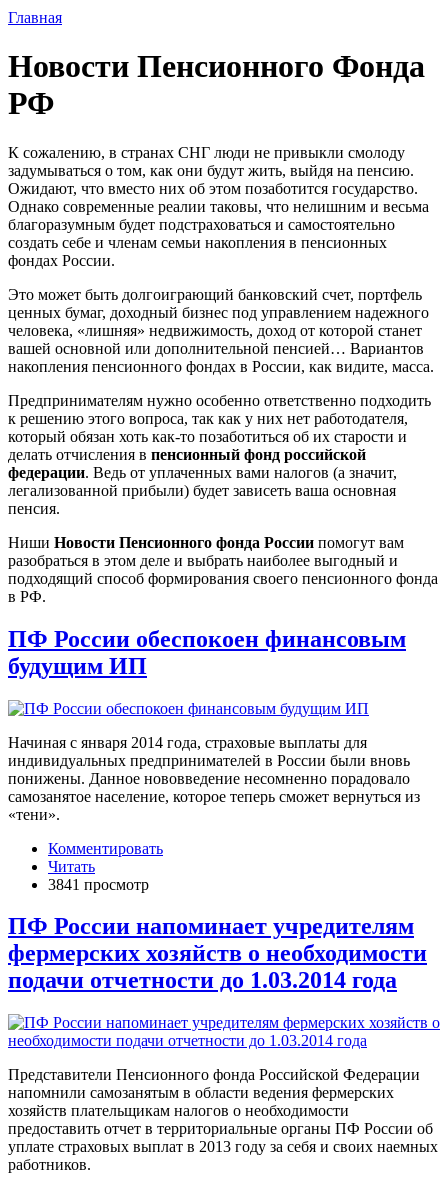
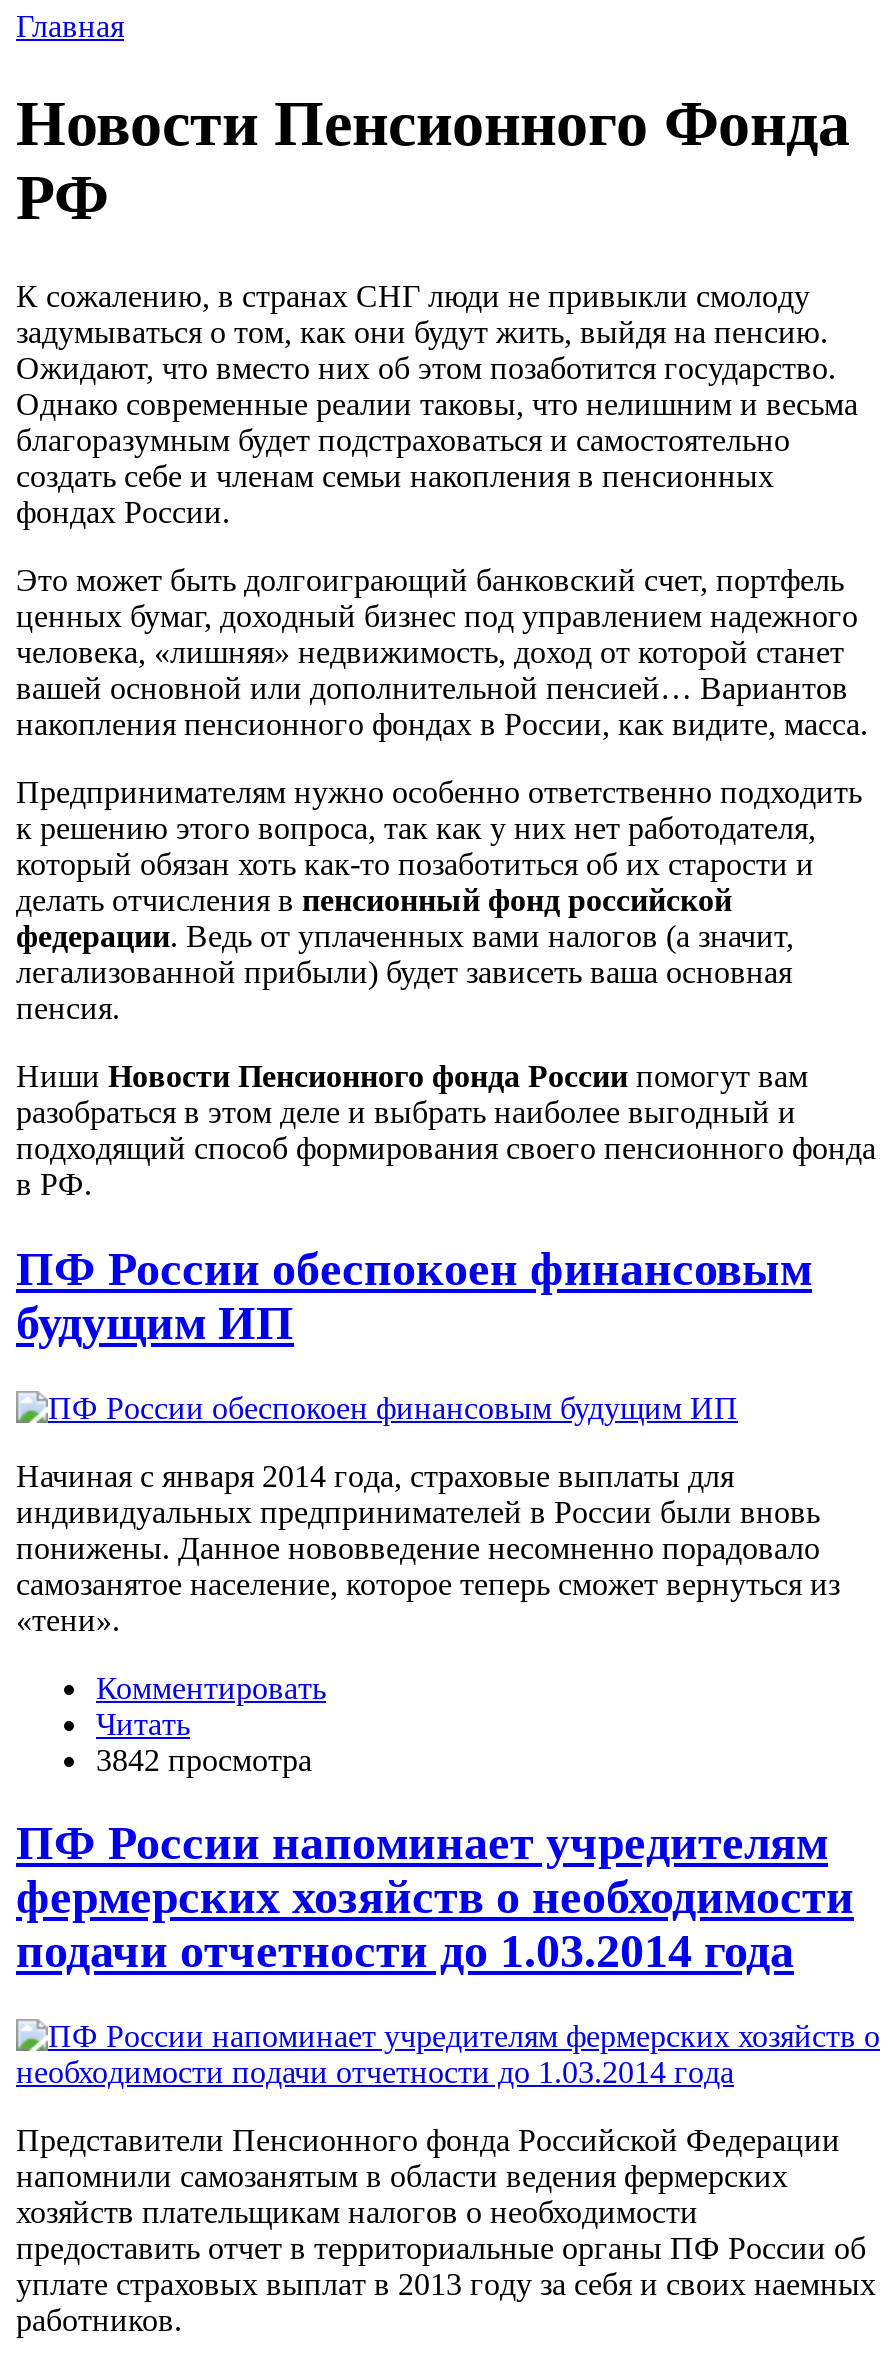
[48,876,149,893] 3841 просмотр -> [96,1742,312,1776] 3842 просмотра

